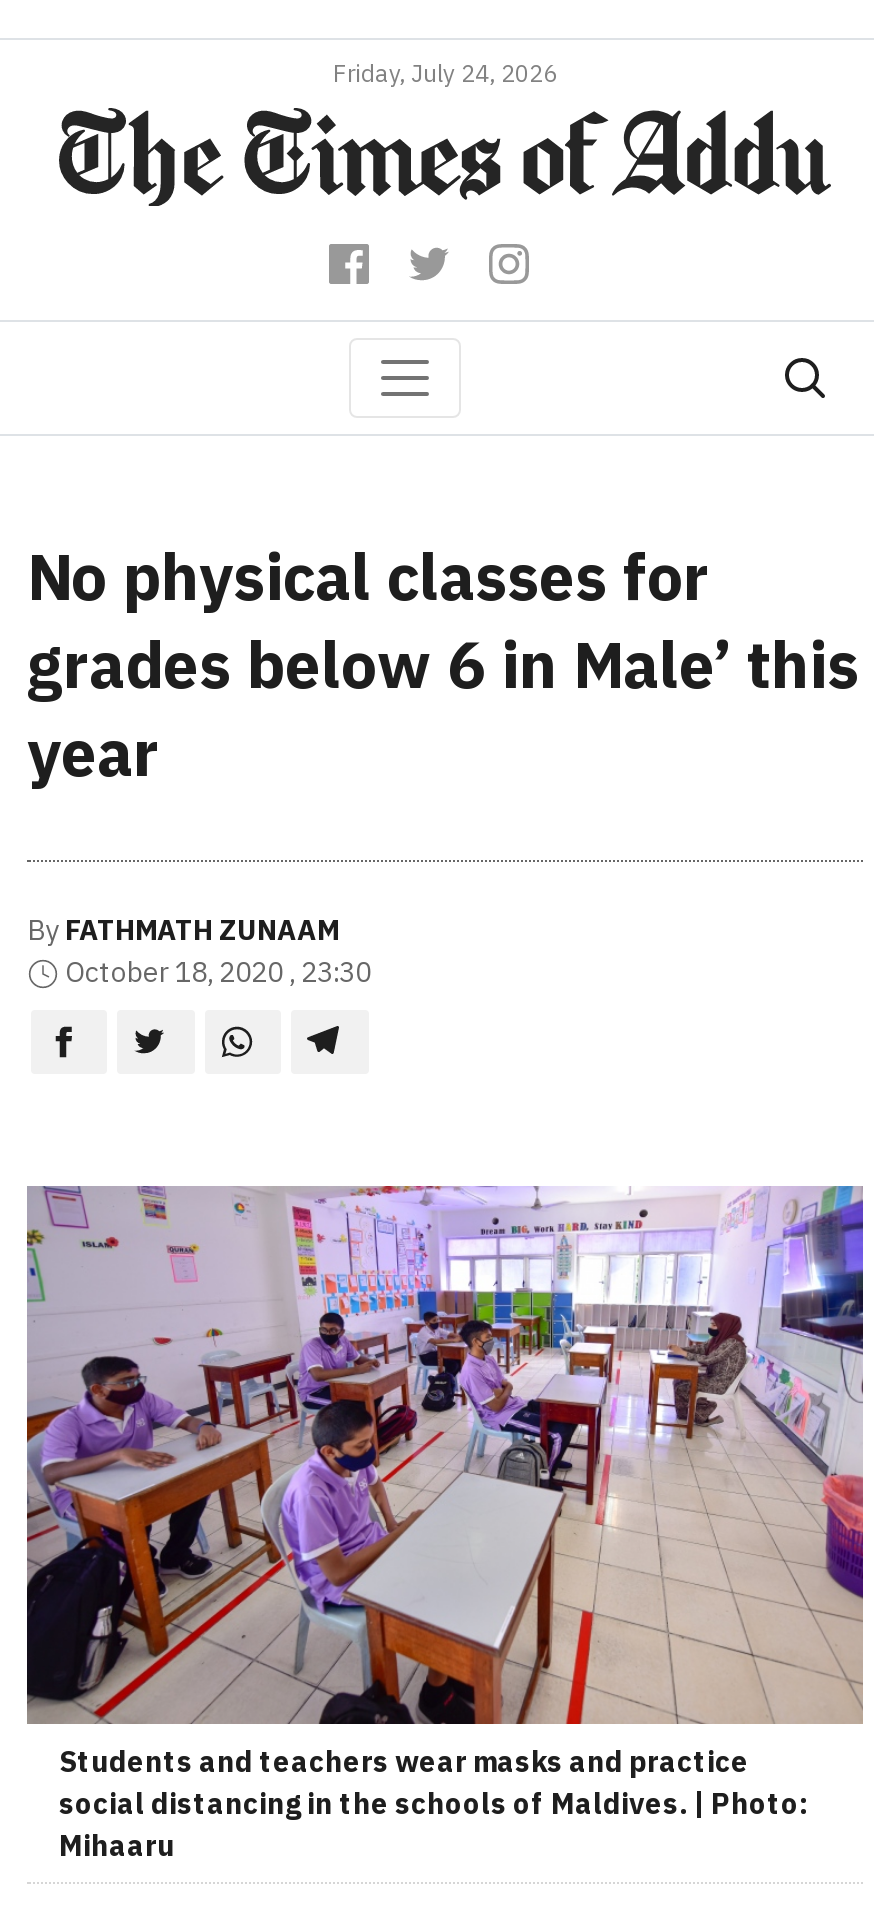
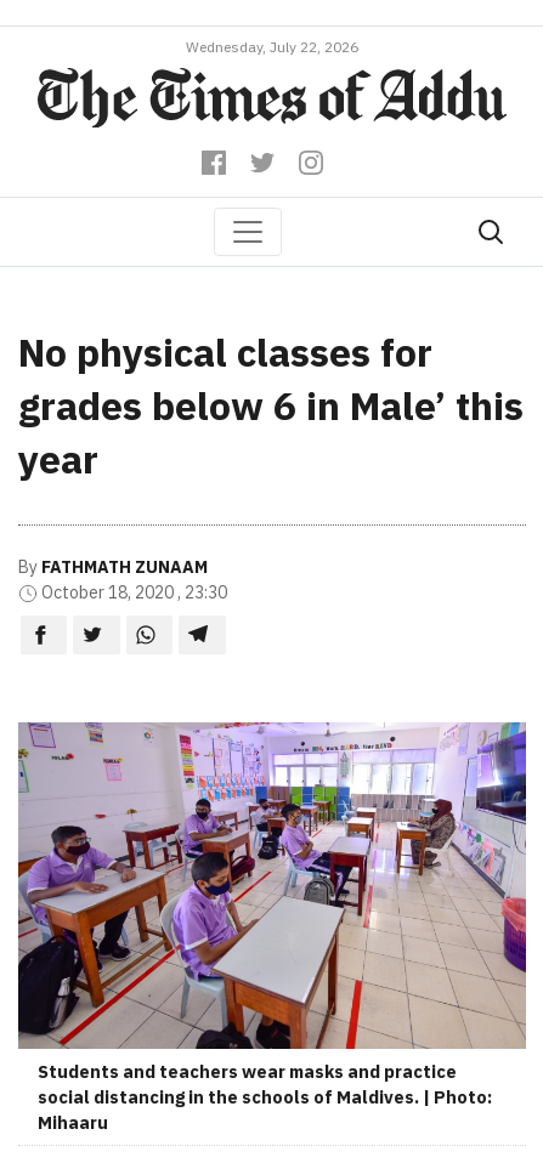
[333,58,557,88] Friday, July 24, 2026 -> [186,38,358,56] Wednesday, July 22, 2026

